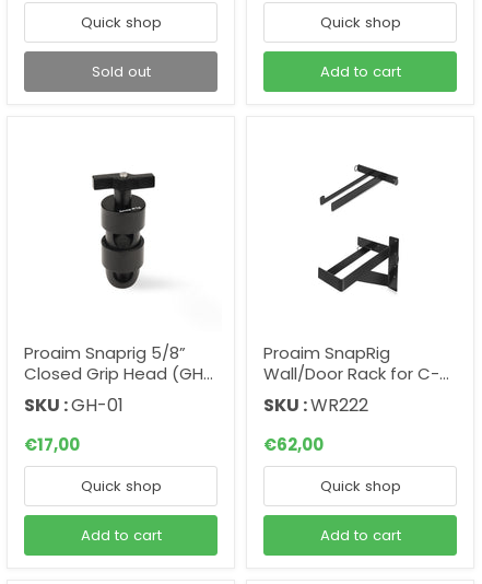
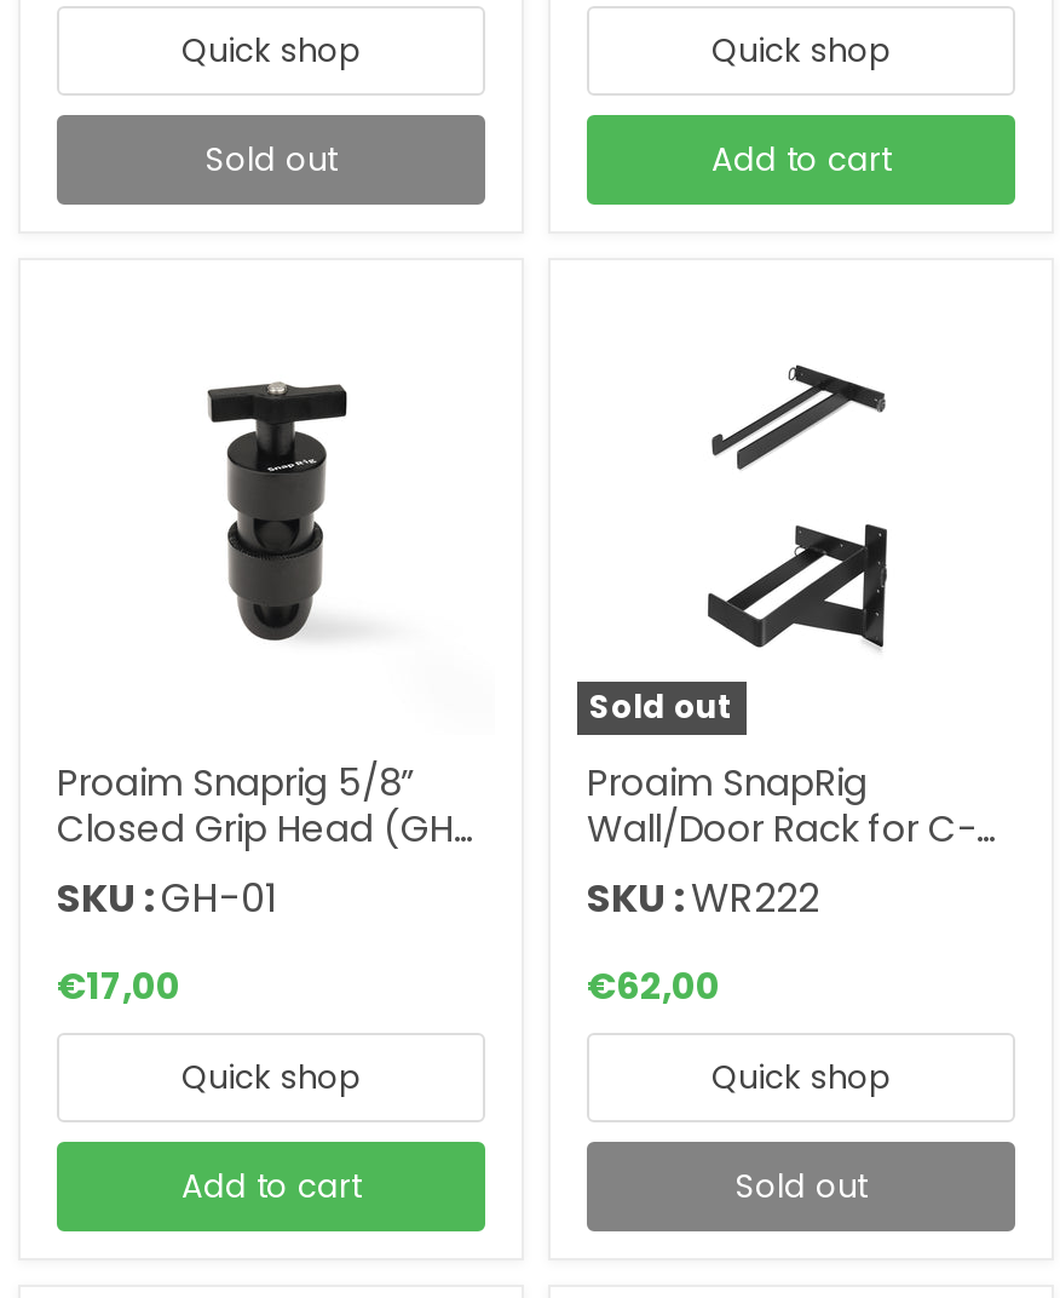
none -> [589,684,734,730] Sold out
[320,525,401,546] Add to cart -> [736,1164,866,1210] Sold out

